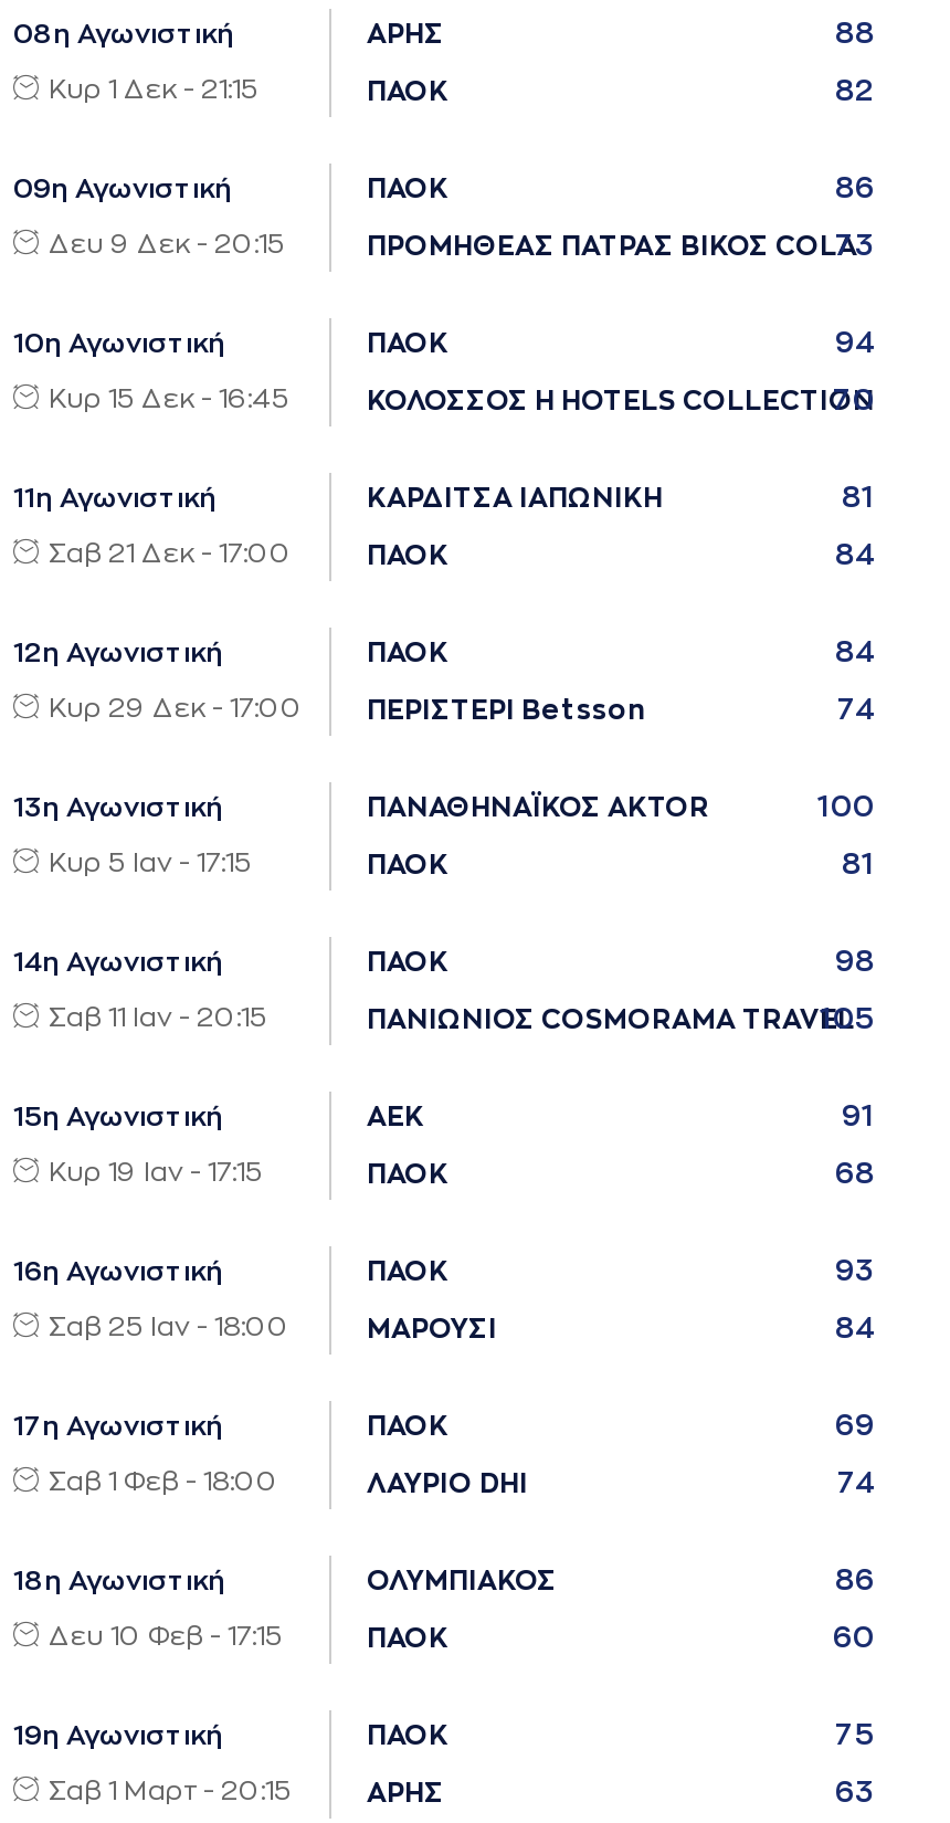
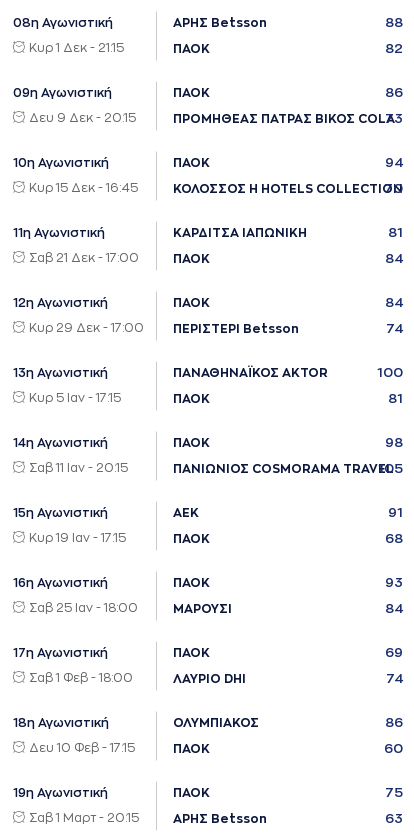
[367,21,444,48] ΑΡΗΣ -> [173,17,267,29] ΑΡΗΣ Betsson
[367,1780,444,1806] ΑΡΗΣ -> [173,813,267,825] ΑΡΗΣ Betsson

